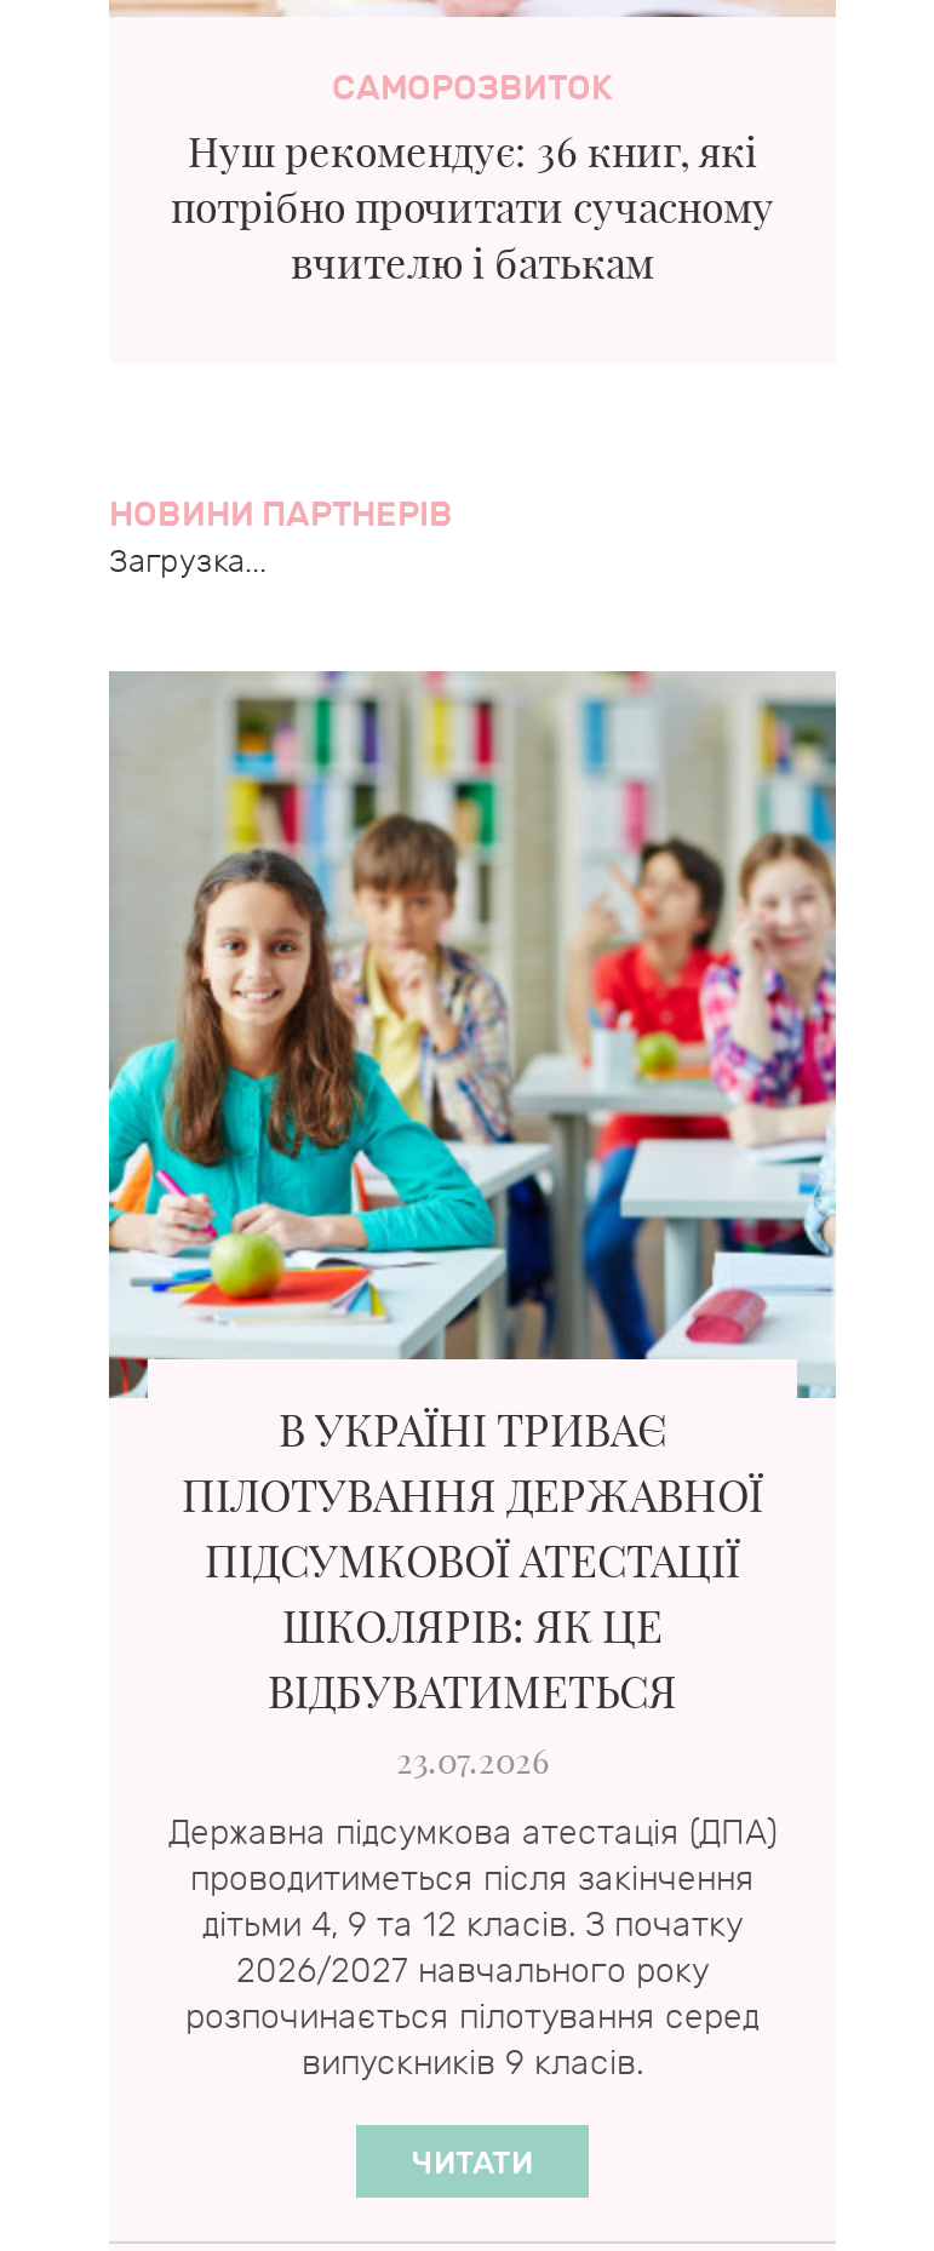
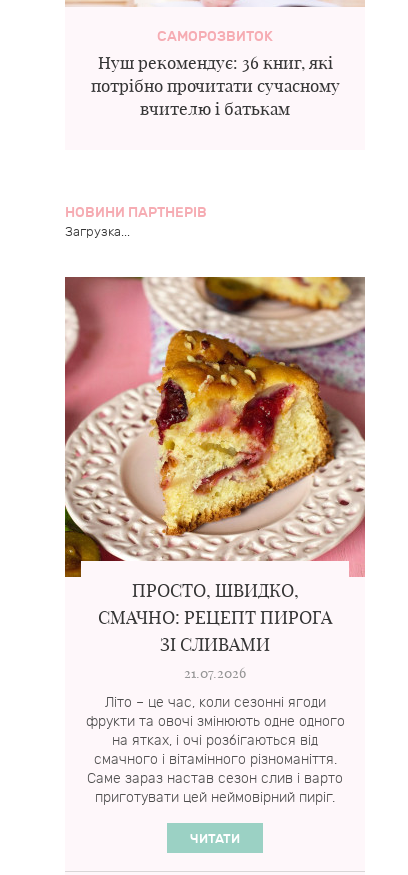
[107,671,836,1783] [image] | В УКРАЇНІ ТРИВАЄ | ПІЛОТУВАННЯ ДЕРЖАВНОЇ | ПІДСУМКОВОЇ АТЕСТАЦІЇ | ШКОЛЯРІВ: ЯК ЦЕ | ВІДБУВАТИМЕТЬСЯ | 23.07.2026 -> [64,276,366,682] [image] | ПРОСТО, ШВИДКО, | СМАЧНО: РЕЦЕПТ ПИРОГА | ЗІ СЛИВАМИ | 21.07.2026
[168,1812,777,2083] Державна підсумкова атестація (ДПА) | проводитиметься після закінчення | дітьми 4, 9 та 12 класів. З початку | 2026/2027 навчального року | розпочинається пілотування серед | випускників 9 класів. -> [85,694,344,806] Літо – це час, коли сезонні ягоди | фрукти та овочі змінюють одне одного | на ятках, і очі розбігаються від | смачного і вітамінного різноманіття. | Саме зараз настав сезон слив і варто | приготувати цей неймовірний пиріг.

